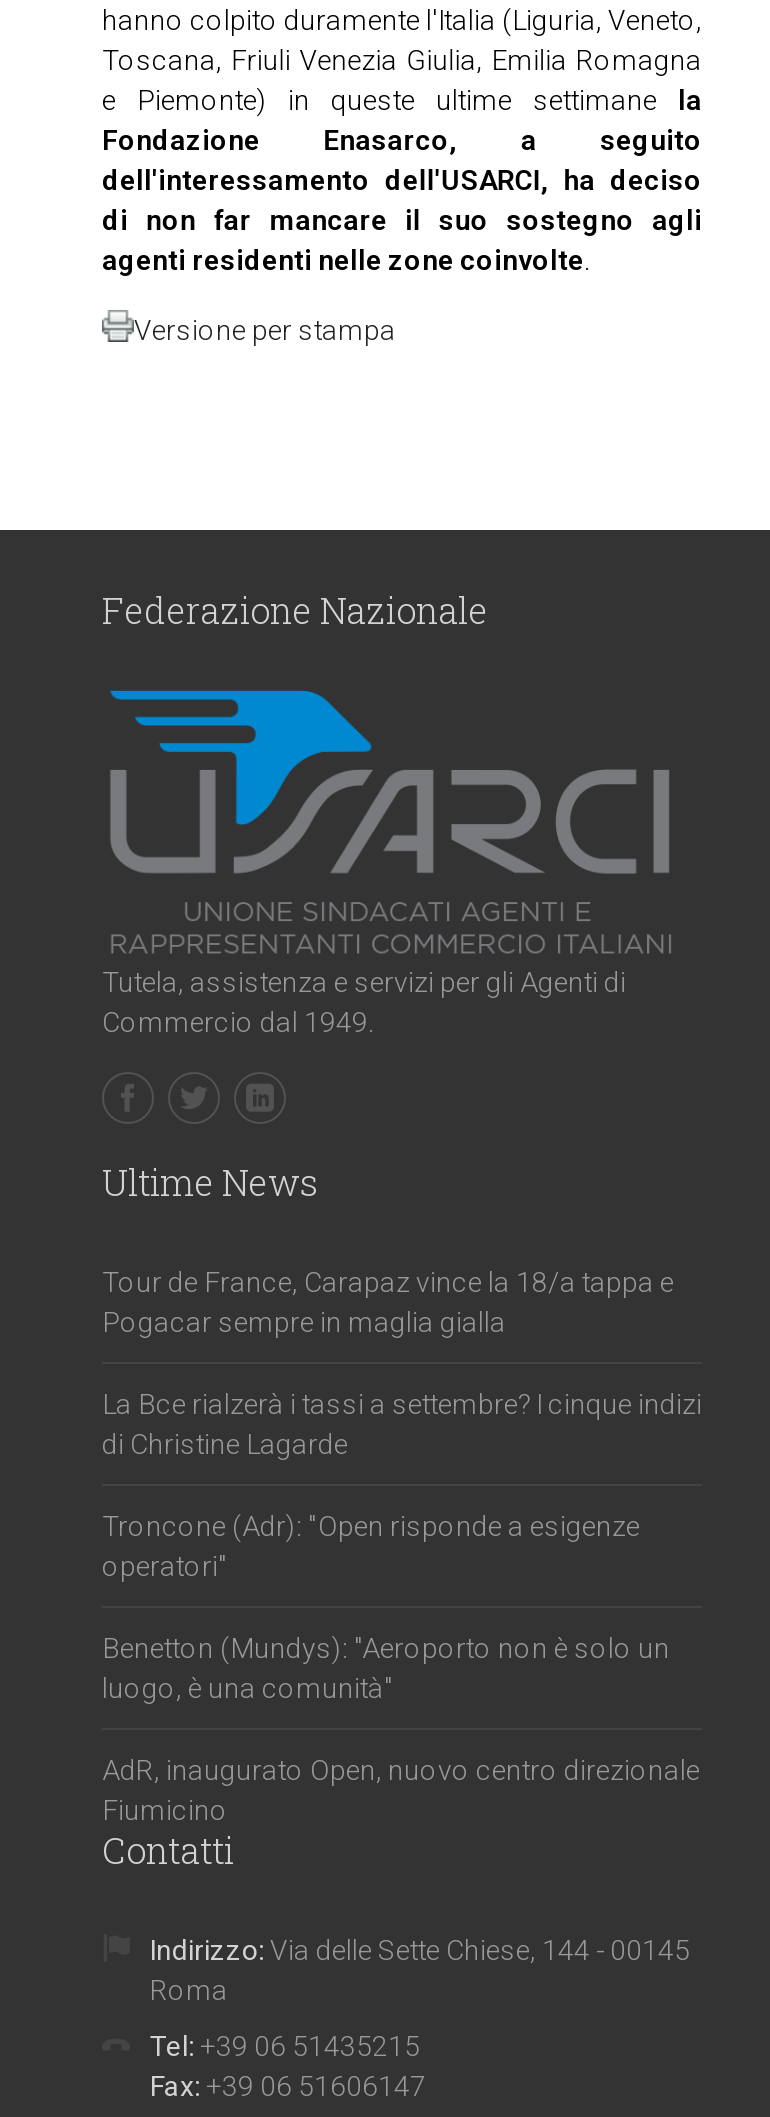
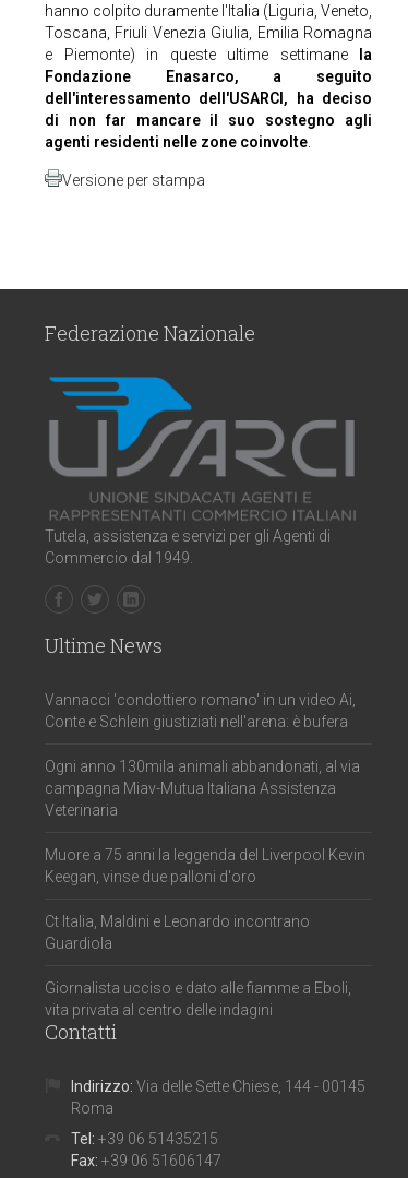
[102,1265,674,1337] Tour de France, Carapaz vince la 18/a tappa e | Pogacar sempre in maglia gialla -> [45,691,356,730] Vannacci 'condottiero romano' in un video Ai, | Conte e Schlein giustiziati nell'arena: è bufera
[102,1387,702,1459] La Bce rialzerà i tassi a settembre? I cinque indizi | di Christine Lagarde -> [45,757,360,818] Ogni anno 130mila animali abbandonati, al via | campagna Miav-Mutua Italiana Assistenza | Veterinaria
[102,1509,640,1581] Troncone (Adr): "Open risponde a esigenze | operatori" -> [45,846,365,885] Muore a 75 anni la leggenda del Liverpool Kevin | Keegan, vinse due palloni d'oro
[102,1631,670,1703] Benetton (Mundys): "Aeroporto non è solo un | luogo, è una comunità" -> [45,912,310,951] Ct Italia, Maldini e Leonardo incontrano | Guardiola
[102,1753,700,1825] AdR, inaugurato Open, nuovo centro direzionale | Fiumicino -> [45,979,351,1018] Giornalista ucciso e dato alle fiamme a Eboli, | vita privata al centro delle indagini

